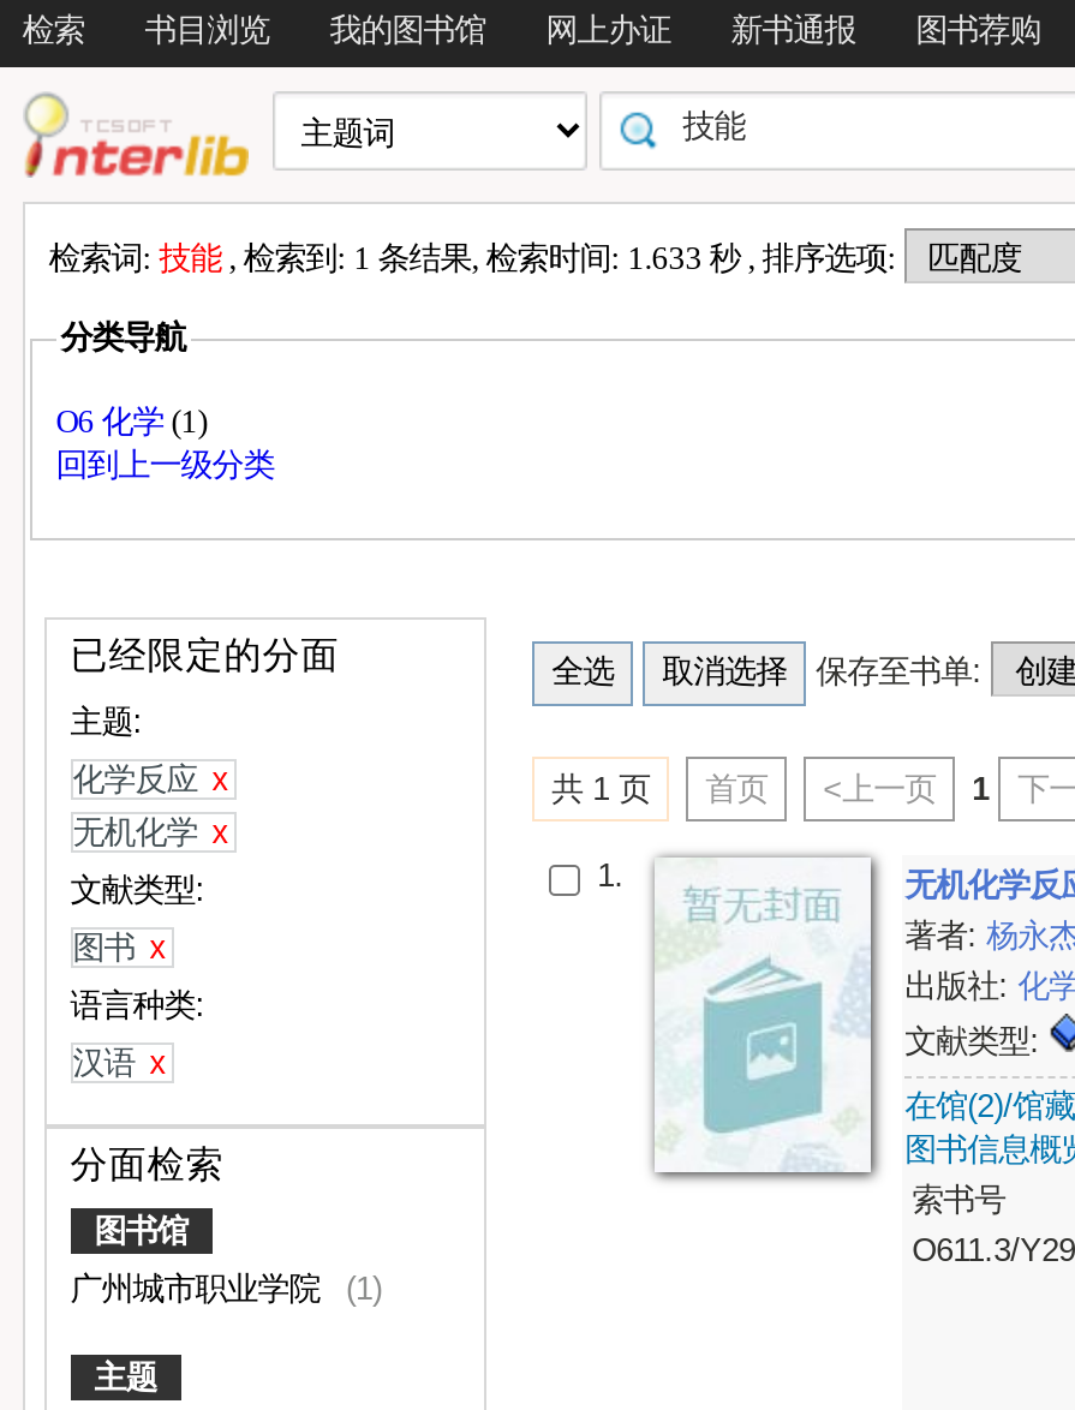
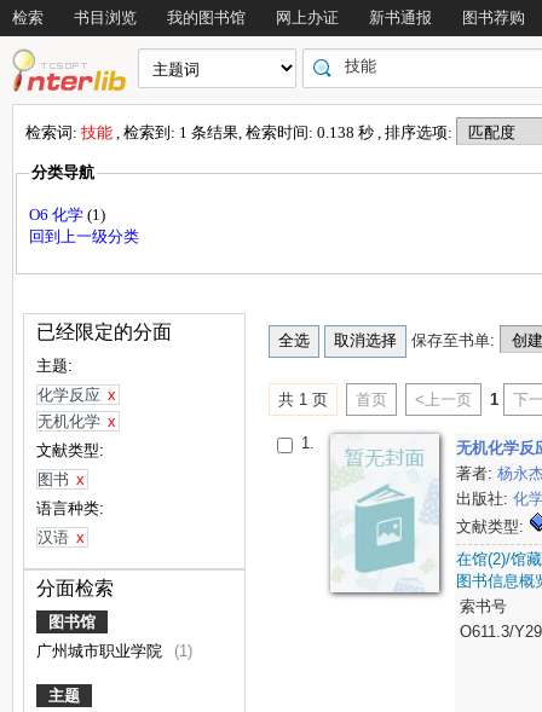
[49,240,904,276] 检索词:技能, 检索到: 1 条结果, 检索时间: 1.633 秒 , 排序选项: -> [25,123,456,141] 检索词:技能, 检索到: 1 条结果, 检索时间: 0.138 秒 , 排序选项:

